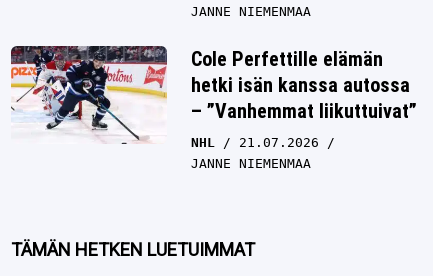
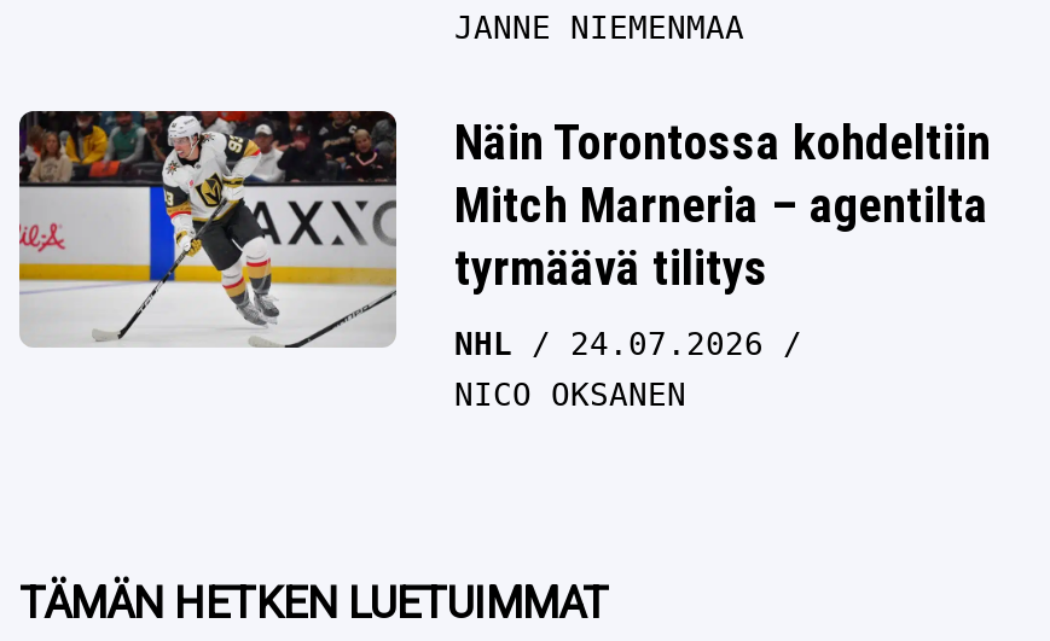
[10,45,417,143] [image] | Cole Perfettille elämän | hetki isän kanssa autossa | – ”Vanhemmat liikuttuivat” -> [17,109,991,348] [image] | Näin Torontossa kohdeltiin | Mitch Marneria – agentilta | tyrmäävä tilitys
[191,135,319,171] 21.07.2026 | JANNE NIEMENMAA -> [454,326,764,413] 24.07.2026 | NICO OKSANEN

